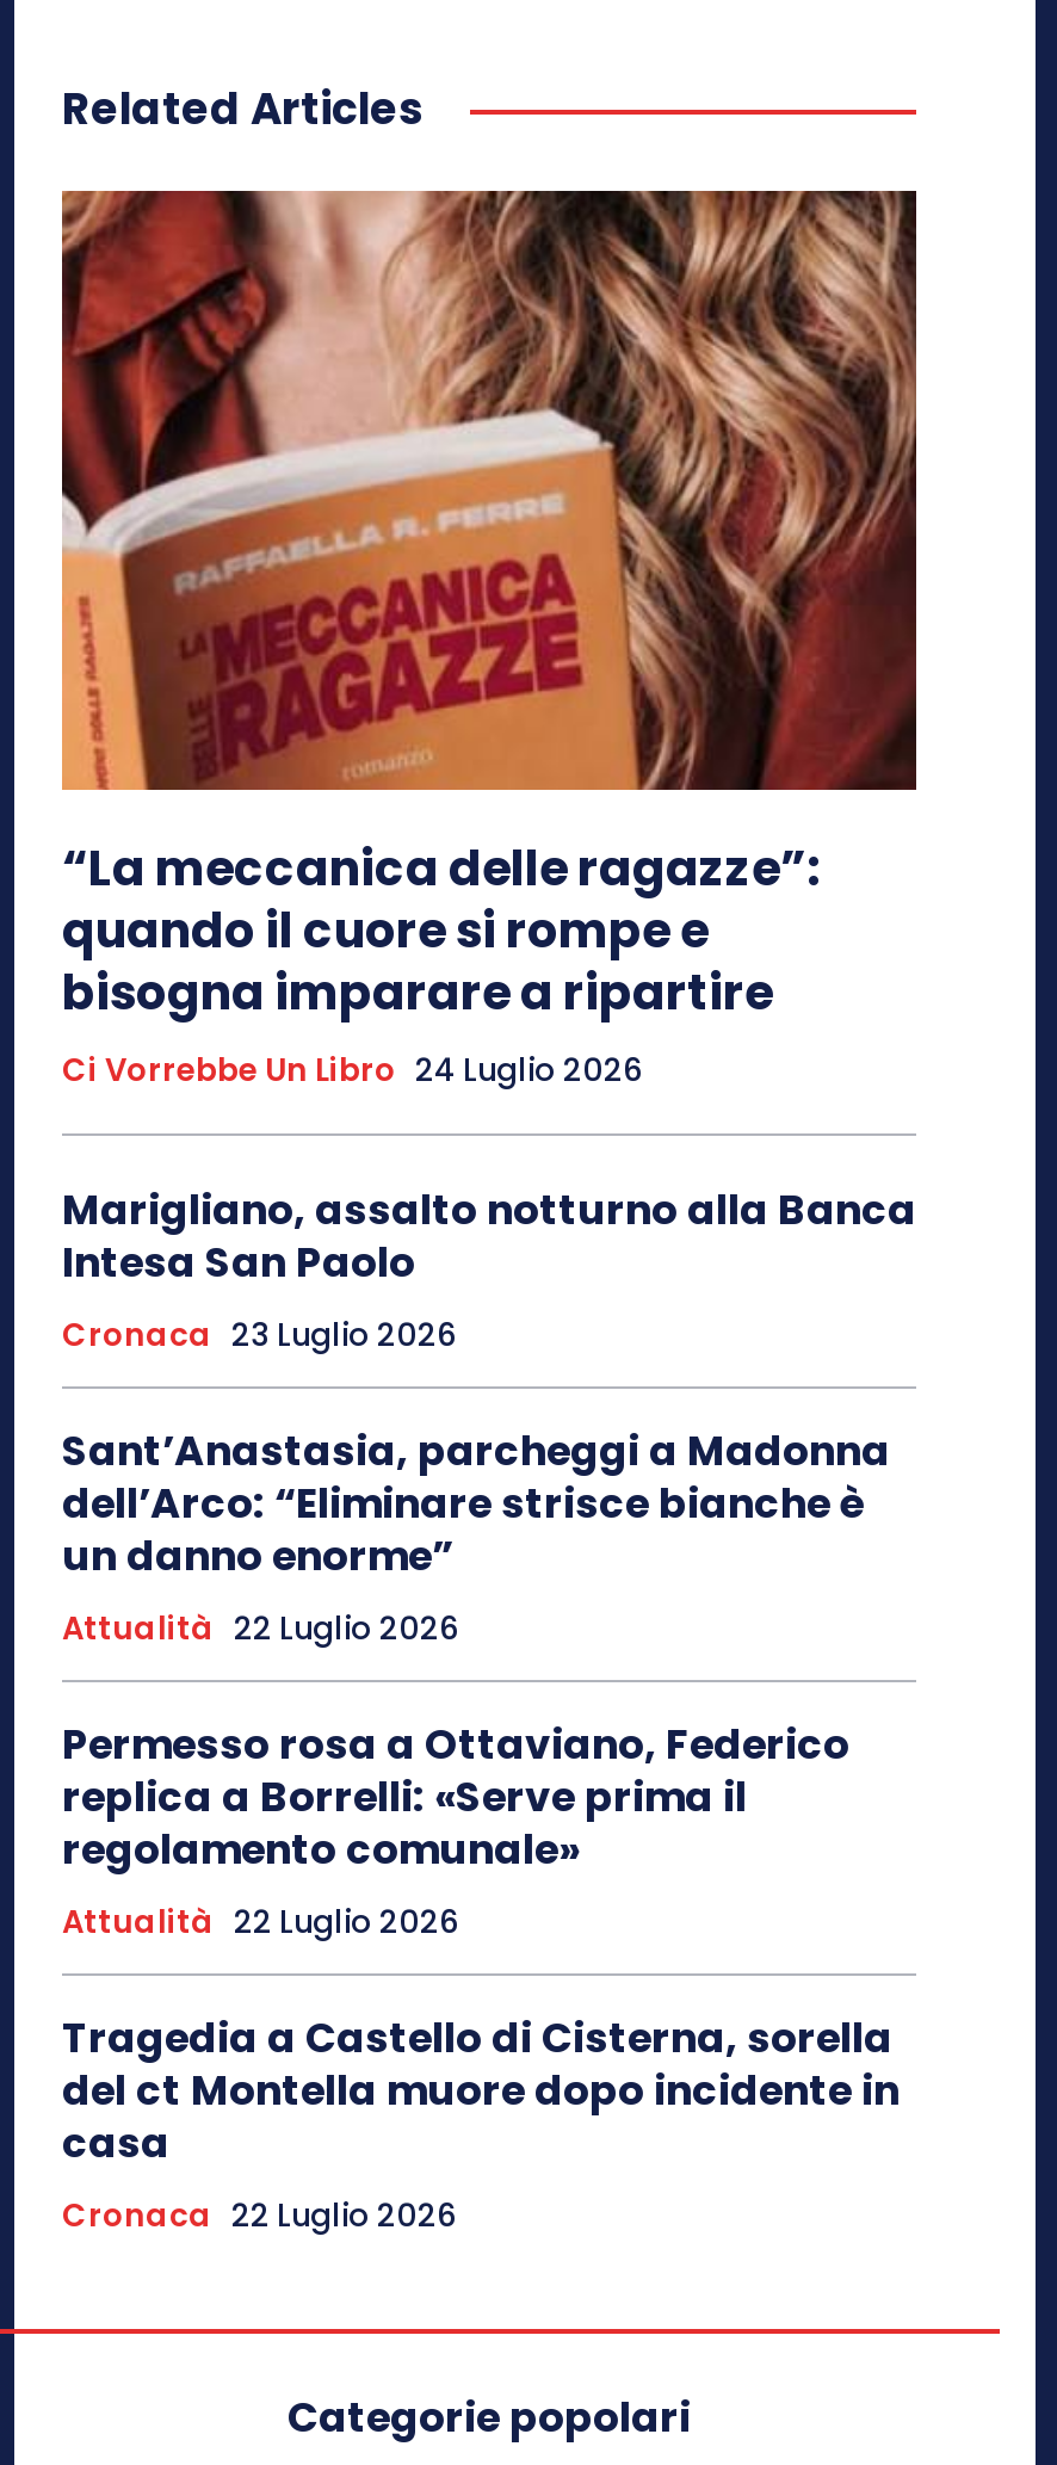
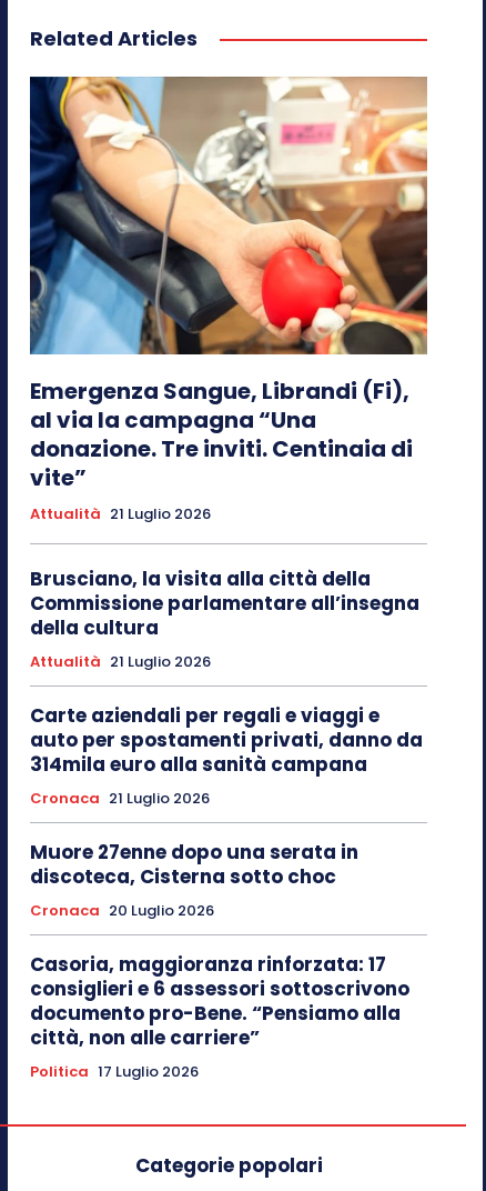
[60,187,919,1092] [image] | “La meccanica delle ragazze”: | quando il cuore si rompe e | bisogna imparare a ripartire | Ci Vorrebbe Un Libro 24 Luglio 2026 -> [29,76,428,525] [image] | Emergenza Sangue, Librandi (Fi), | al via la campagna “Una | donazione. Tre inviti. Centinaia di | vite” | Attualità 21 Luglio 2026
[62,1180,916,1357] Marigliano, assalto notturno alla Banca | Intesa San Paolo | Cronaca 23 Luglio 2026 -> [30,566,419,672] Brusciano, la visita alla città della | Commissione parlamentare all’insegna | della cultura | Attualità 21 Luglio 2026
[62,1421,890,1651] Sant’Anastasia, parcheggi a Madonna | dell’Arco: “Eliminare strisce bianche è | un danno enorme” | Attualità 22 Luglio 2026 -> [30,702,423,809] Carte aziendali per regali e viaggi e | auto per spostamenti privati, danno da | 314mila euro alla sanità campana | Cronaca 21 Luglio 2026
[62,1715,849,1944] Permesso rosa a Ottaviano, Federico | replica a Borrelli: «Serve prima il | regolamento comunale» | Attualità 22 Luglio 2026 -> [30,839,358,921] Muore 27enne dopo una serata in | discoteca, Cisterna sotto choc | Cronaca 20 Luglio 2026
[62,2009,900,2238] Tragedia a Castello di Cisterna, sorella | del ct Montella muore dopo incidente in | casa | Cronaca 22 Luglio 2026 -> [30,951,409,1082] Casoria, maggioranza rinforzata: 17 | consiglieri e 6 assessori sottoscrivono | documento pro-Bene. “Pensiamo alla | città, non alle carriere” | Politica 17 Luglio 2026

